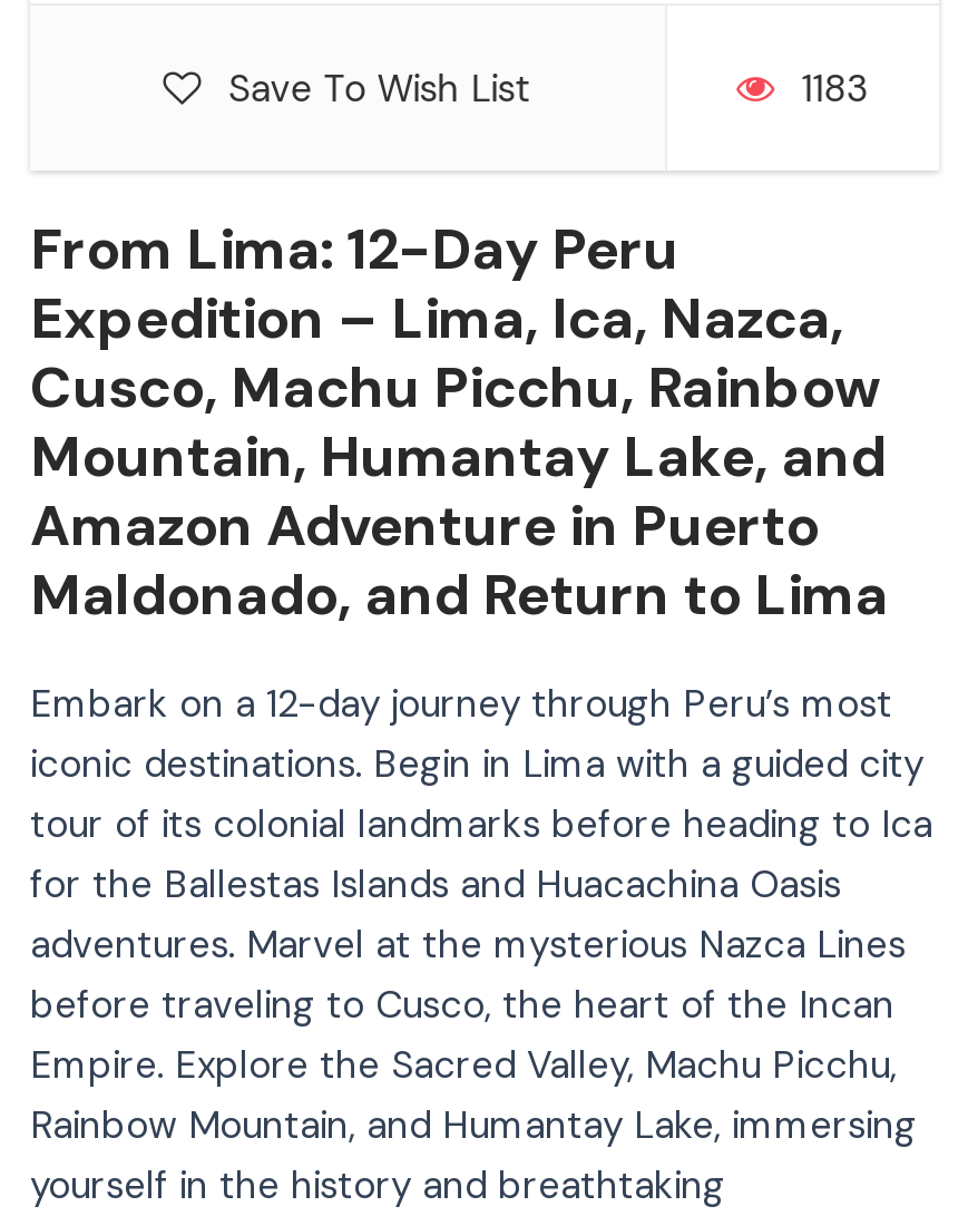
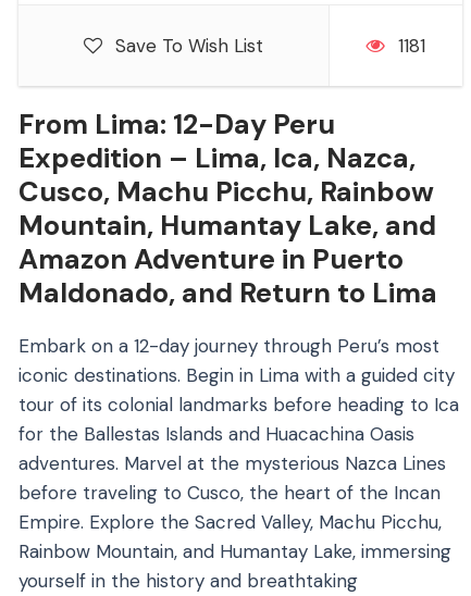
[802,64,868,113] 1183 -> [398,34,425,58] 1181

